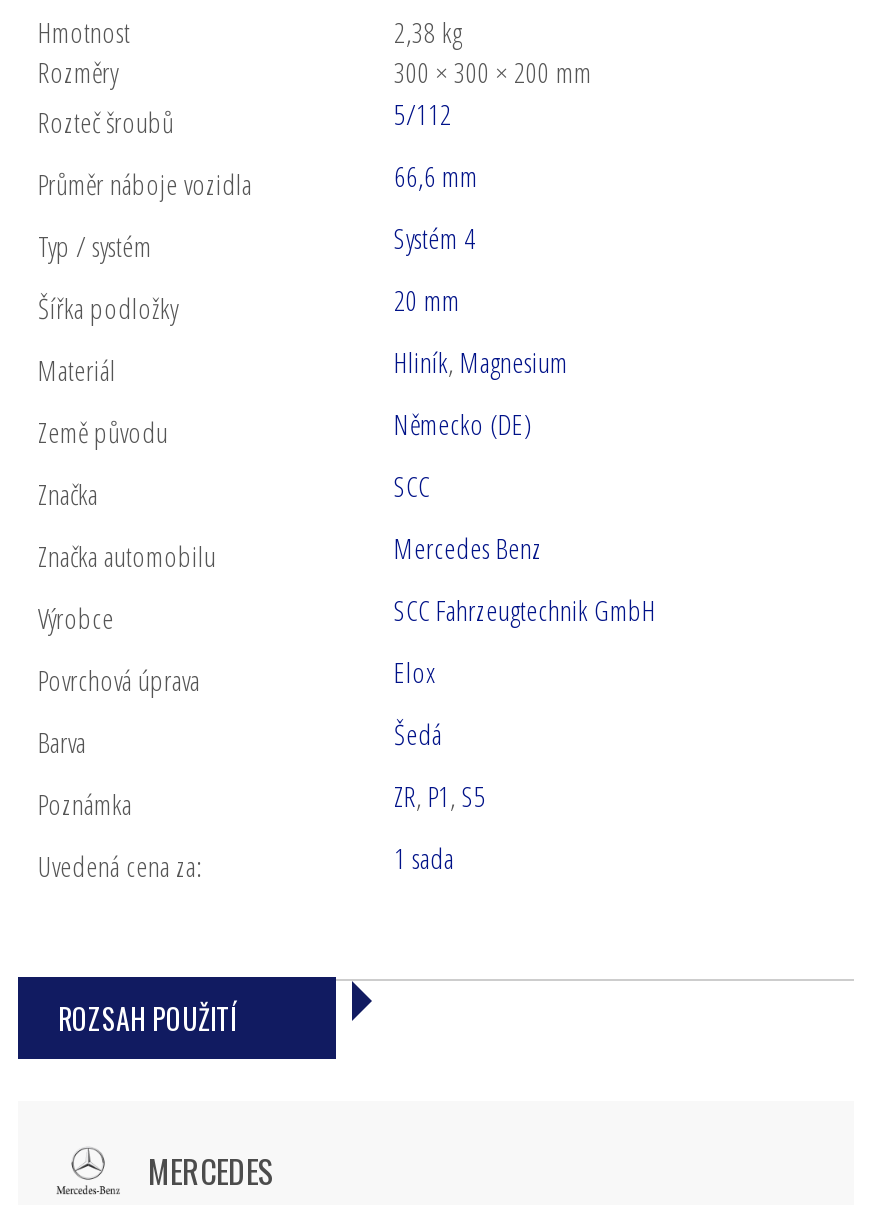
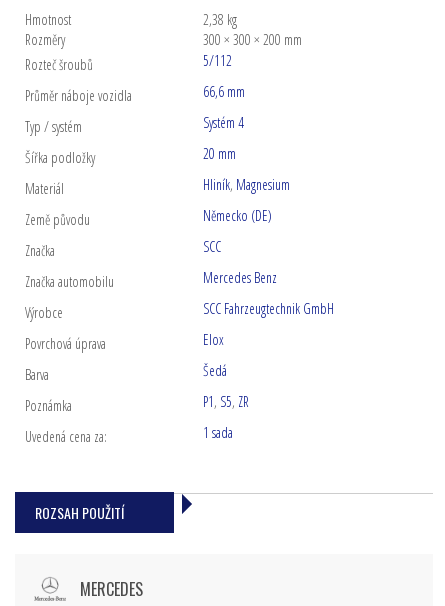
[394,777,486,815] ZR, P1, S5 -> [203,392,249,411] P1, S5, ZR

